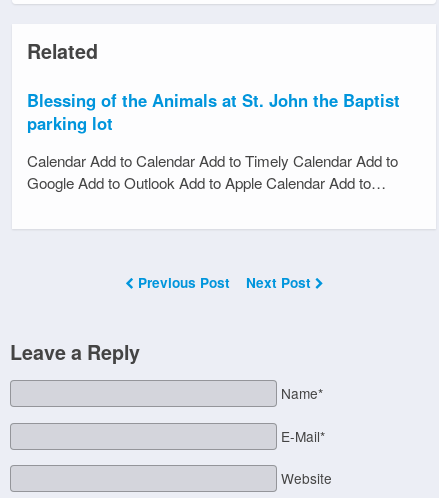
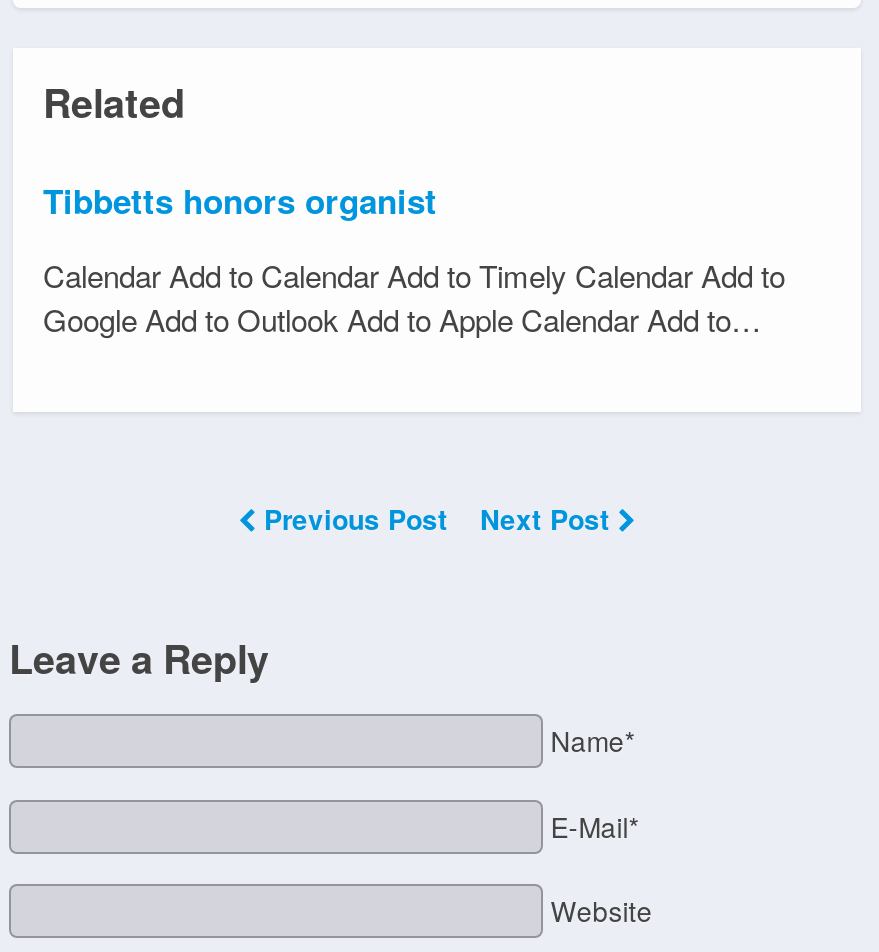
[27,88,400,135] Blessing of the Animals at St. John the Baptist | parking lot -> [43,176,437,224] Tibbetts honors organist

